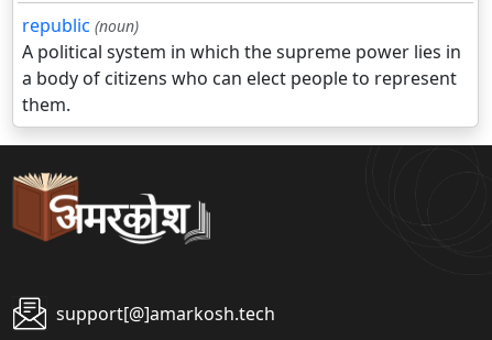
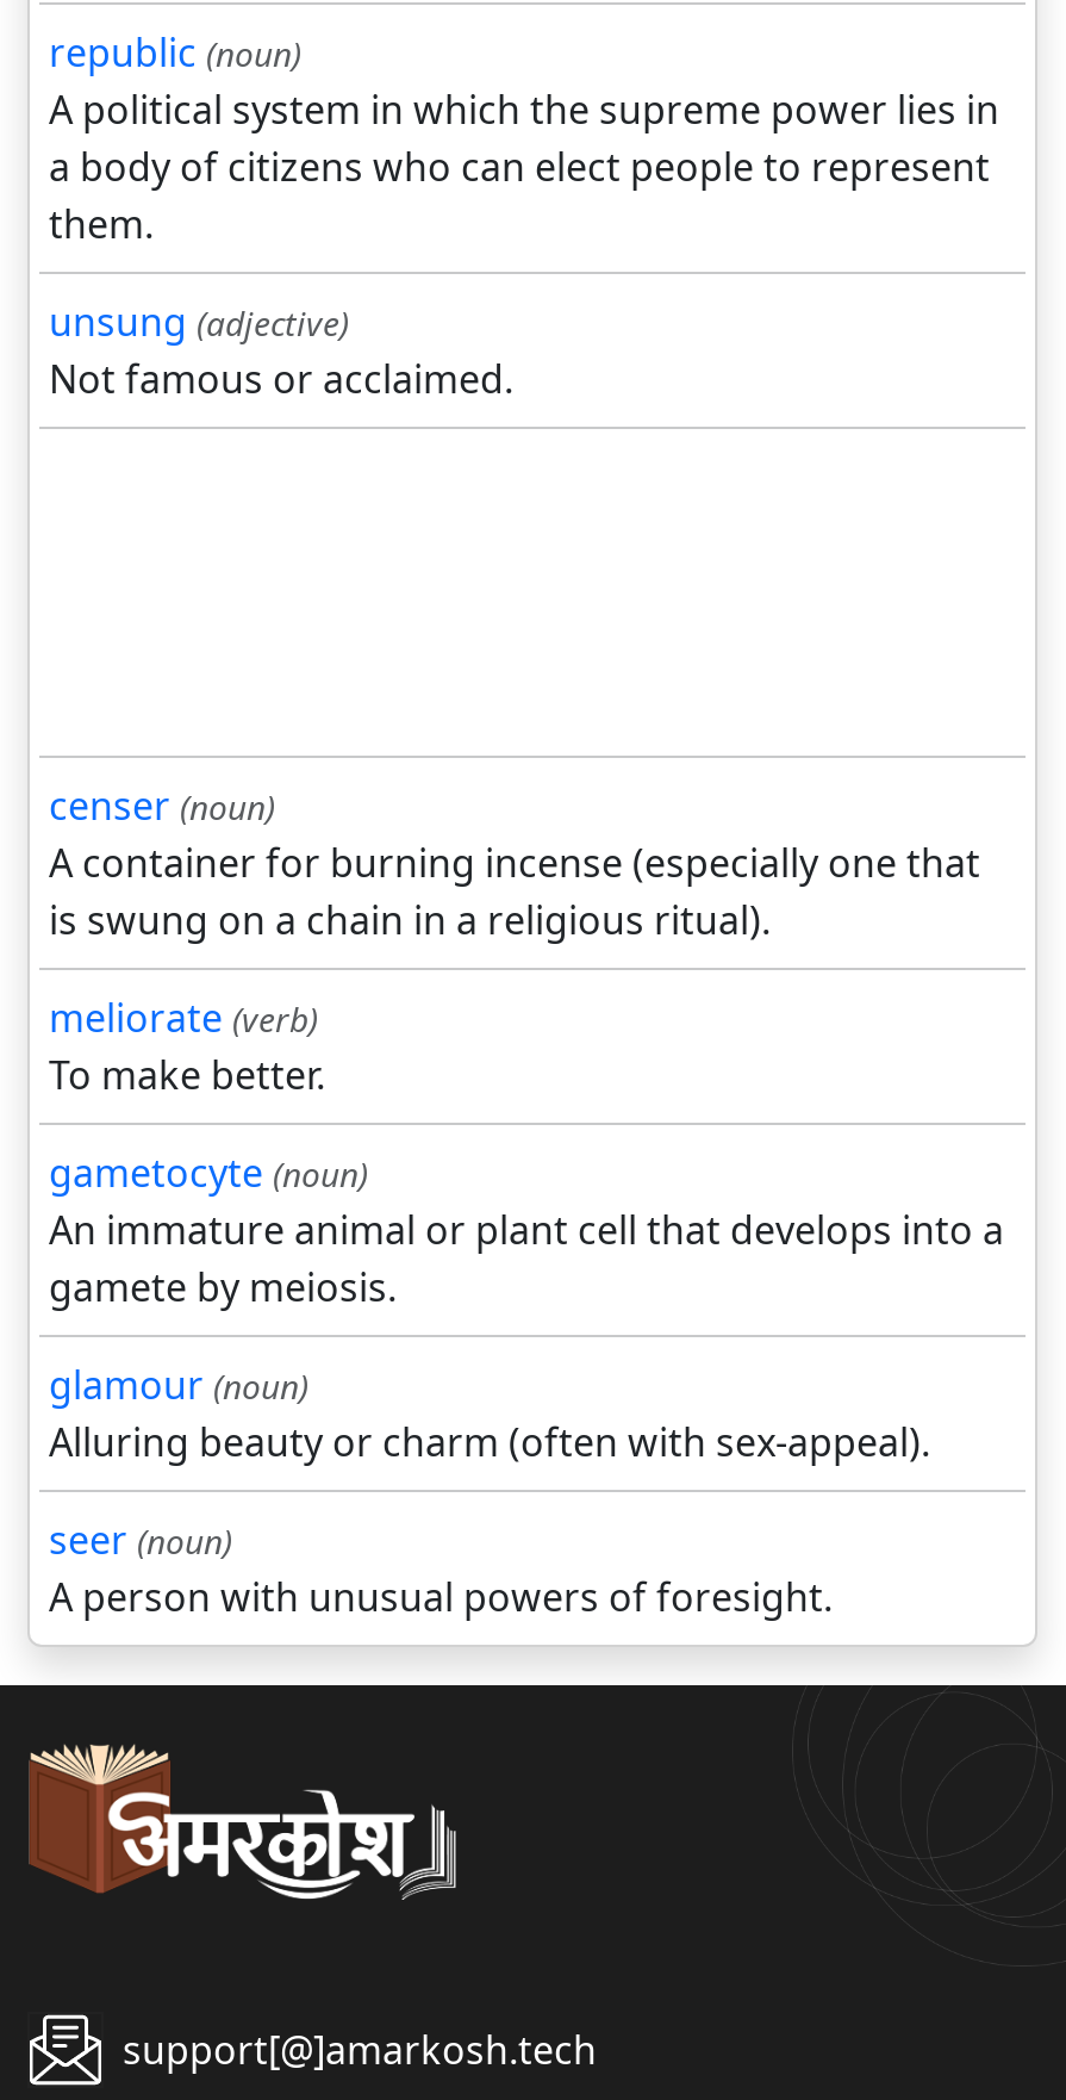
none -> [49,296,513,406] unsung (adjective) | Not famous or acclaimed.
none -> [49,780,1004,1624] censer (noun) | A container for burning incense (especially one that | is swung on a chain in a religious ritual). | meliorate (verb) | To make better. | gametocyte (noun) | An immature animal or plant cell that develops into a | gamete by meiosis. | glamour (noun) | Alluring beauty or charm (often with sex-appeal). | seer (noun) | A person with unusual powers of foresight.

